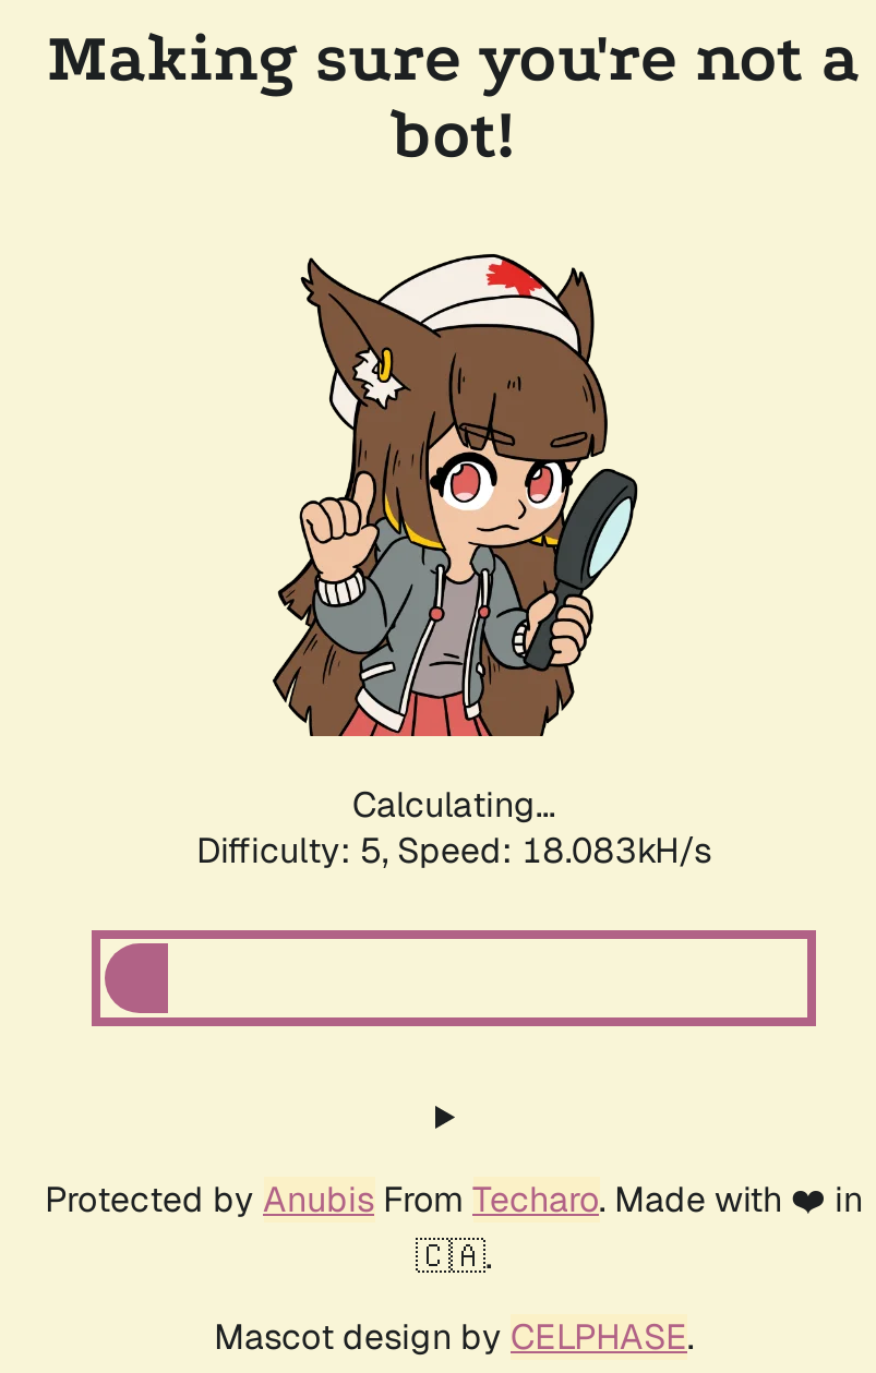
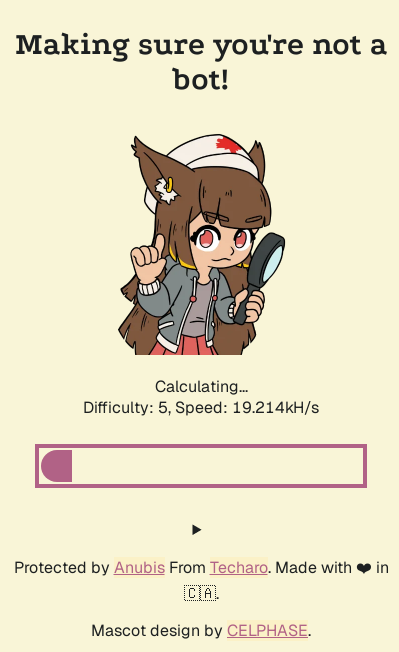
[196,828,711,874] Difficulty: 5, Speed: 18.083kH/s -> [83,397,319,418] Difficulty: 5, Speed: 19.214kH/s

